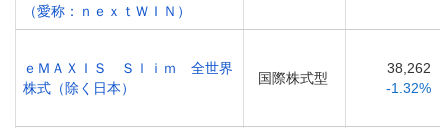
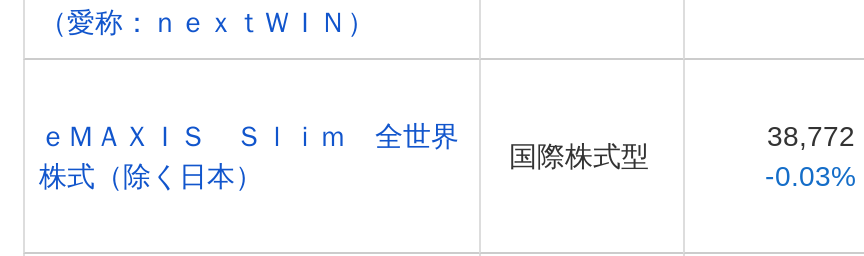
[387,60,431,76] 38,262 -> [767,120,855,152] 38,772
[386,80,431,96] -1.32% -> [765,160,855,192] -0.03%

